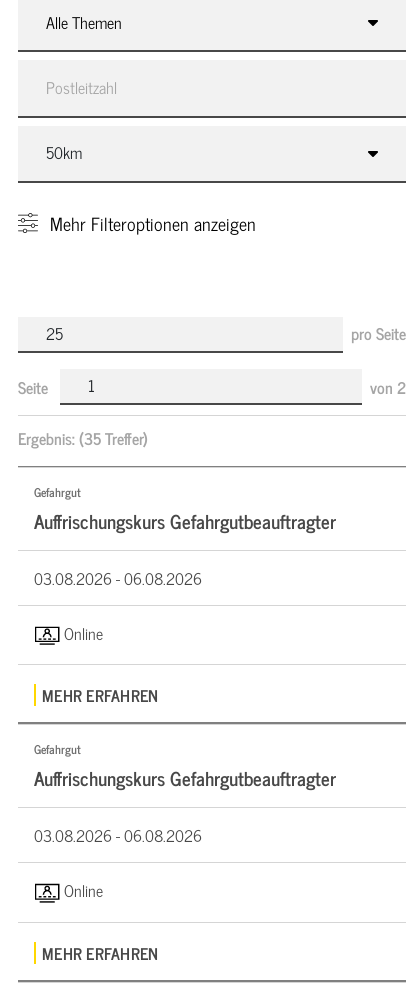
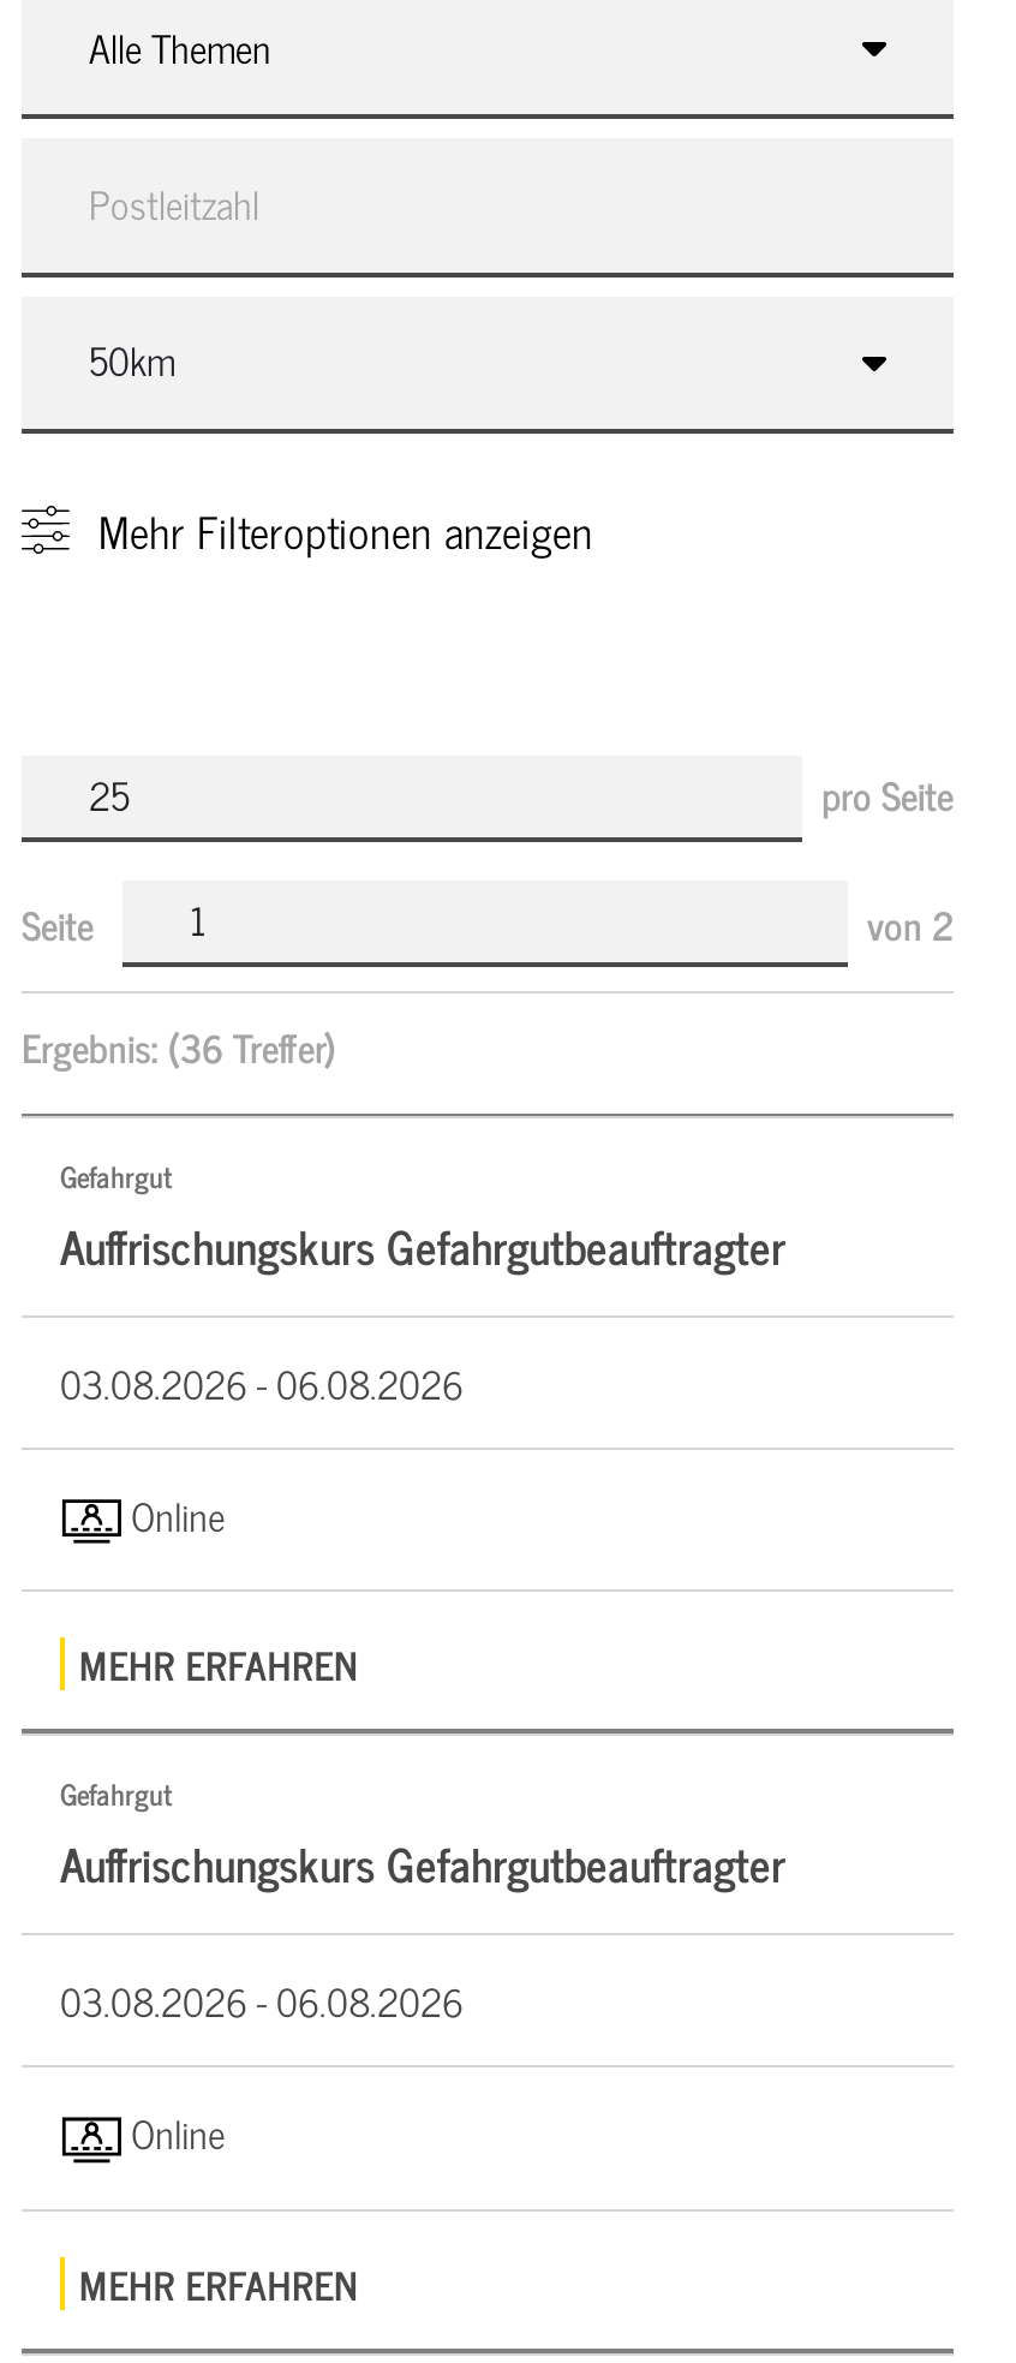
[18,425,148,451] Ergebnis: (35 Treffer) -> [22,1014,336,1077] Ergebnis: (36 Treffer)

